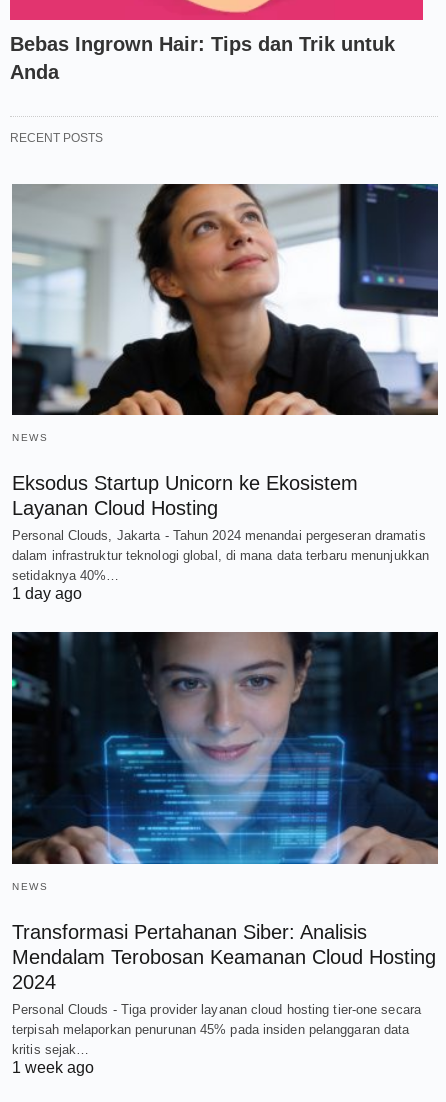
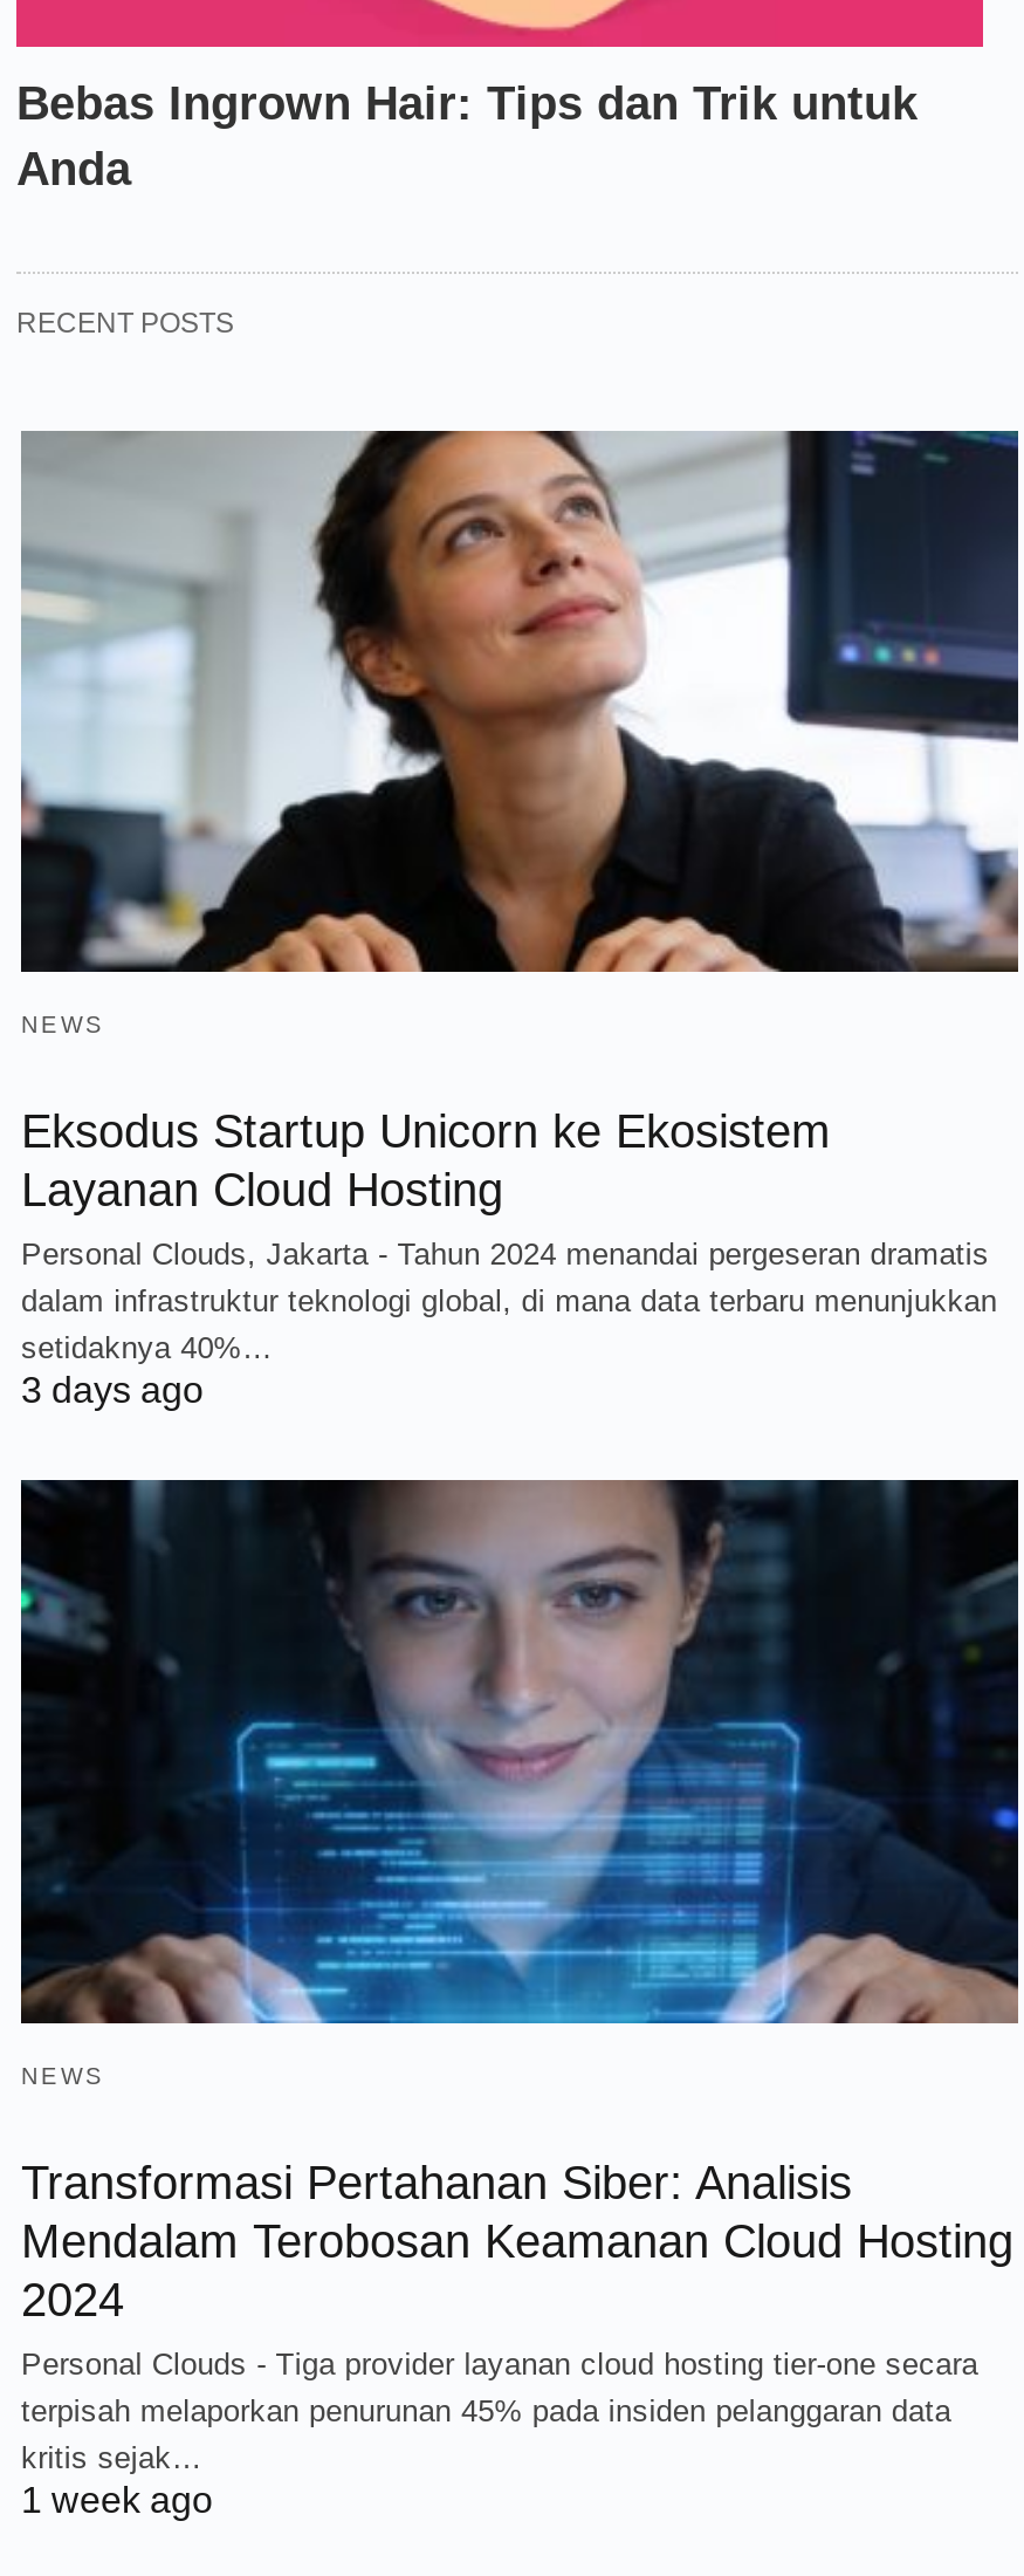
[12,585,82,602] 1 day ago -> [21,1371,204,1411] 3 days ago

